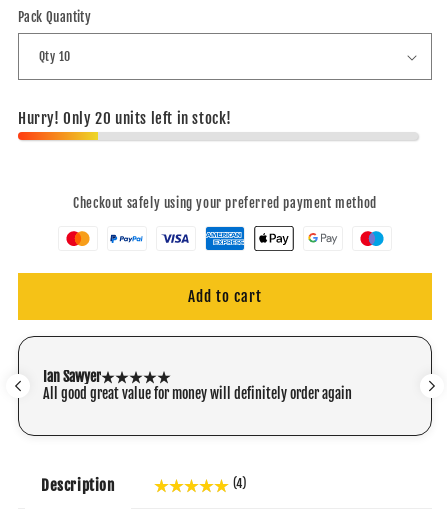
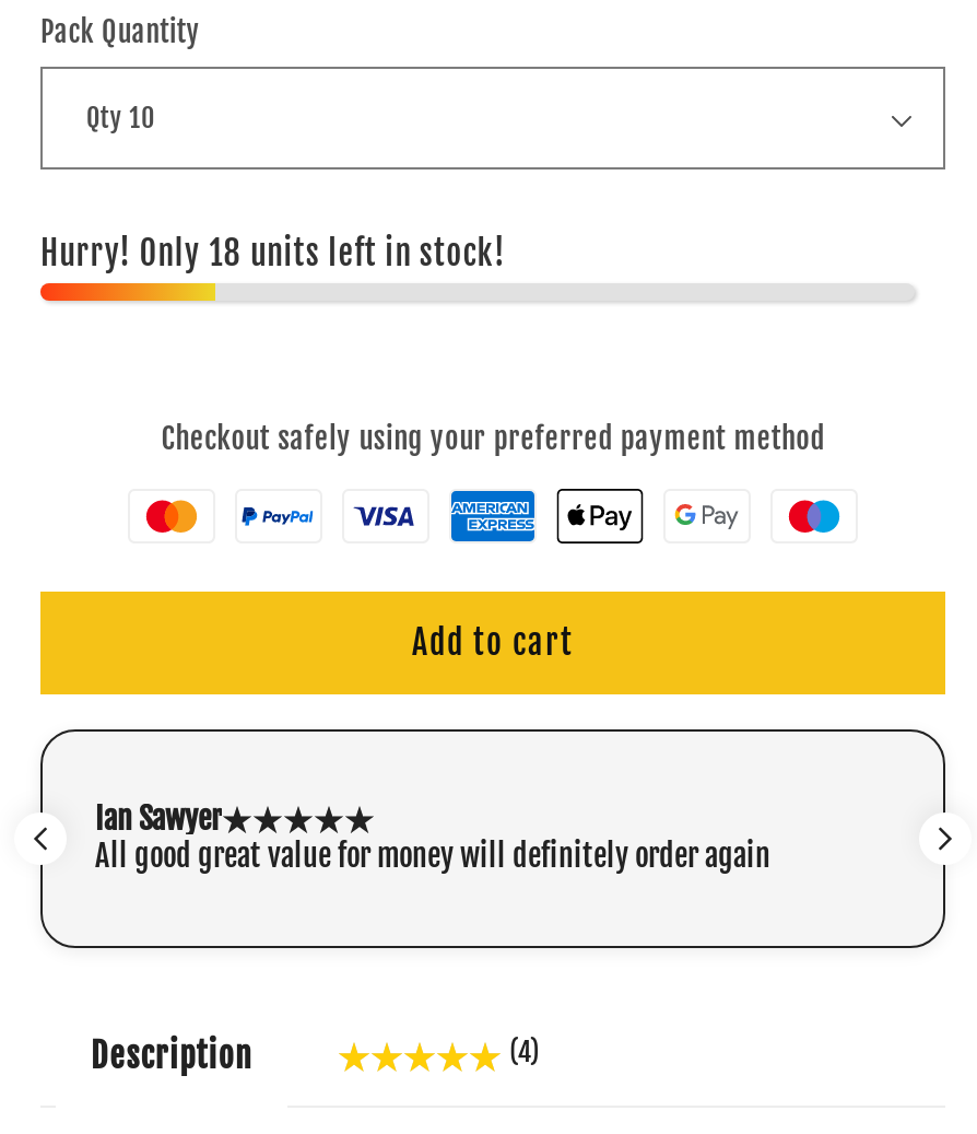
[18,109,232,128] Hurry! Only 20 units left in stock! -> [40,233,506,274] Hurry! Only 18 units left in stock!

